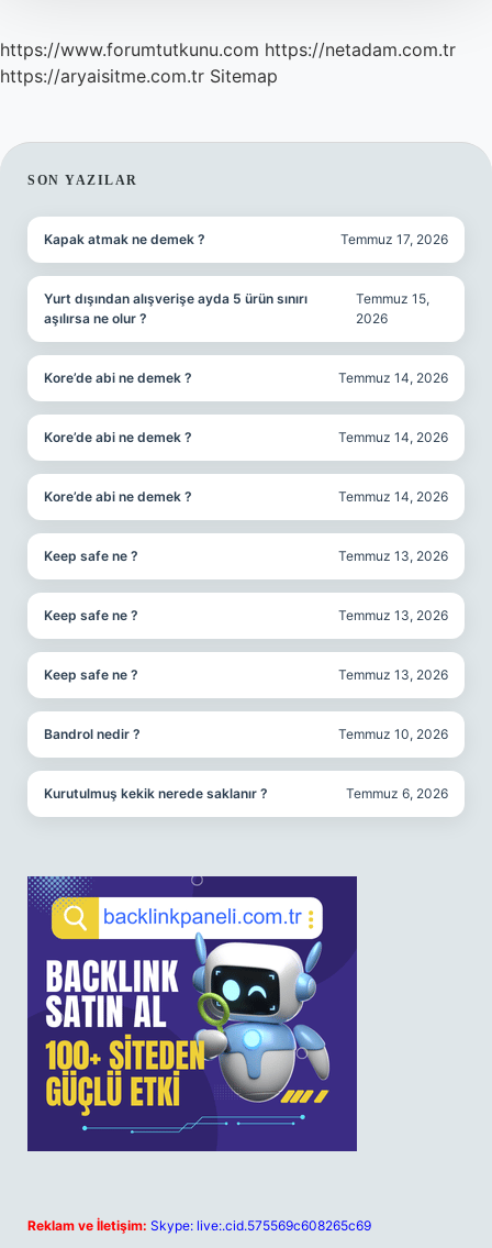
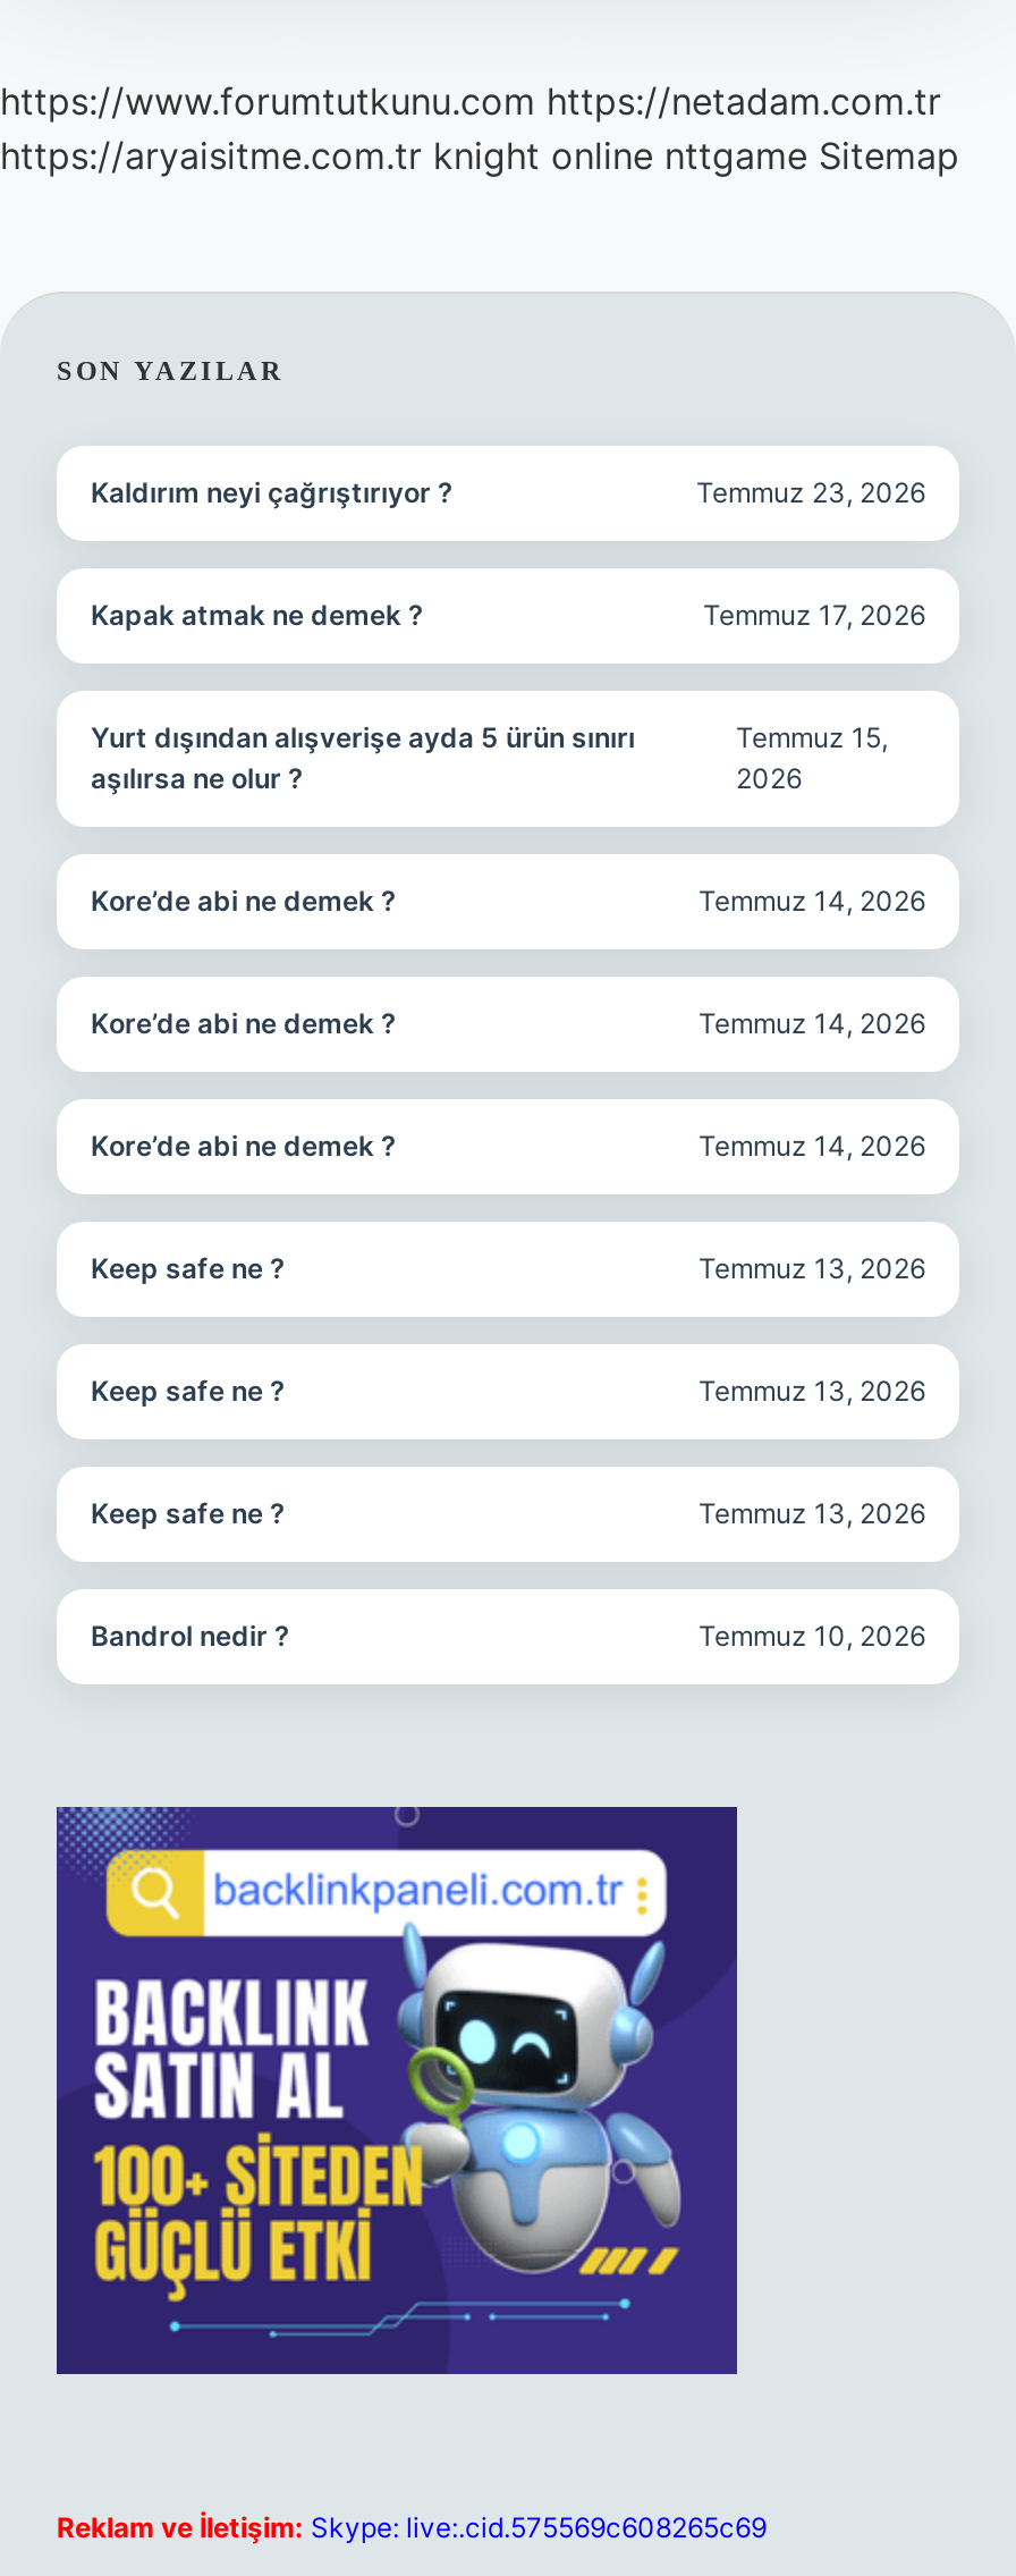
[0,65,278,87] https://aryaisitme.com.tr Sitemap -> [0,133,959,178] https://aryaisitme.com.tr knight online nttgame Sitemap
none -> [91,475,925,509] Kaldırım neyi çağrıştırıyor ? | Temmuz 23, 2026
moved [44,231,448,742] -> [91,598,925,1653]: Kapak atmak ne demek ? | Temmuz 17, 2026 | Yurt dışından alışverişe ayda 5 ürün sınırı | ... | Bandrol nedir ? | Temmuz 10, 2026
[44,785,448,802] Kurutulmuş kekik nerede saklanır ? | Temmuz 6, 2026 -> none

